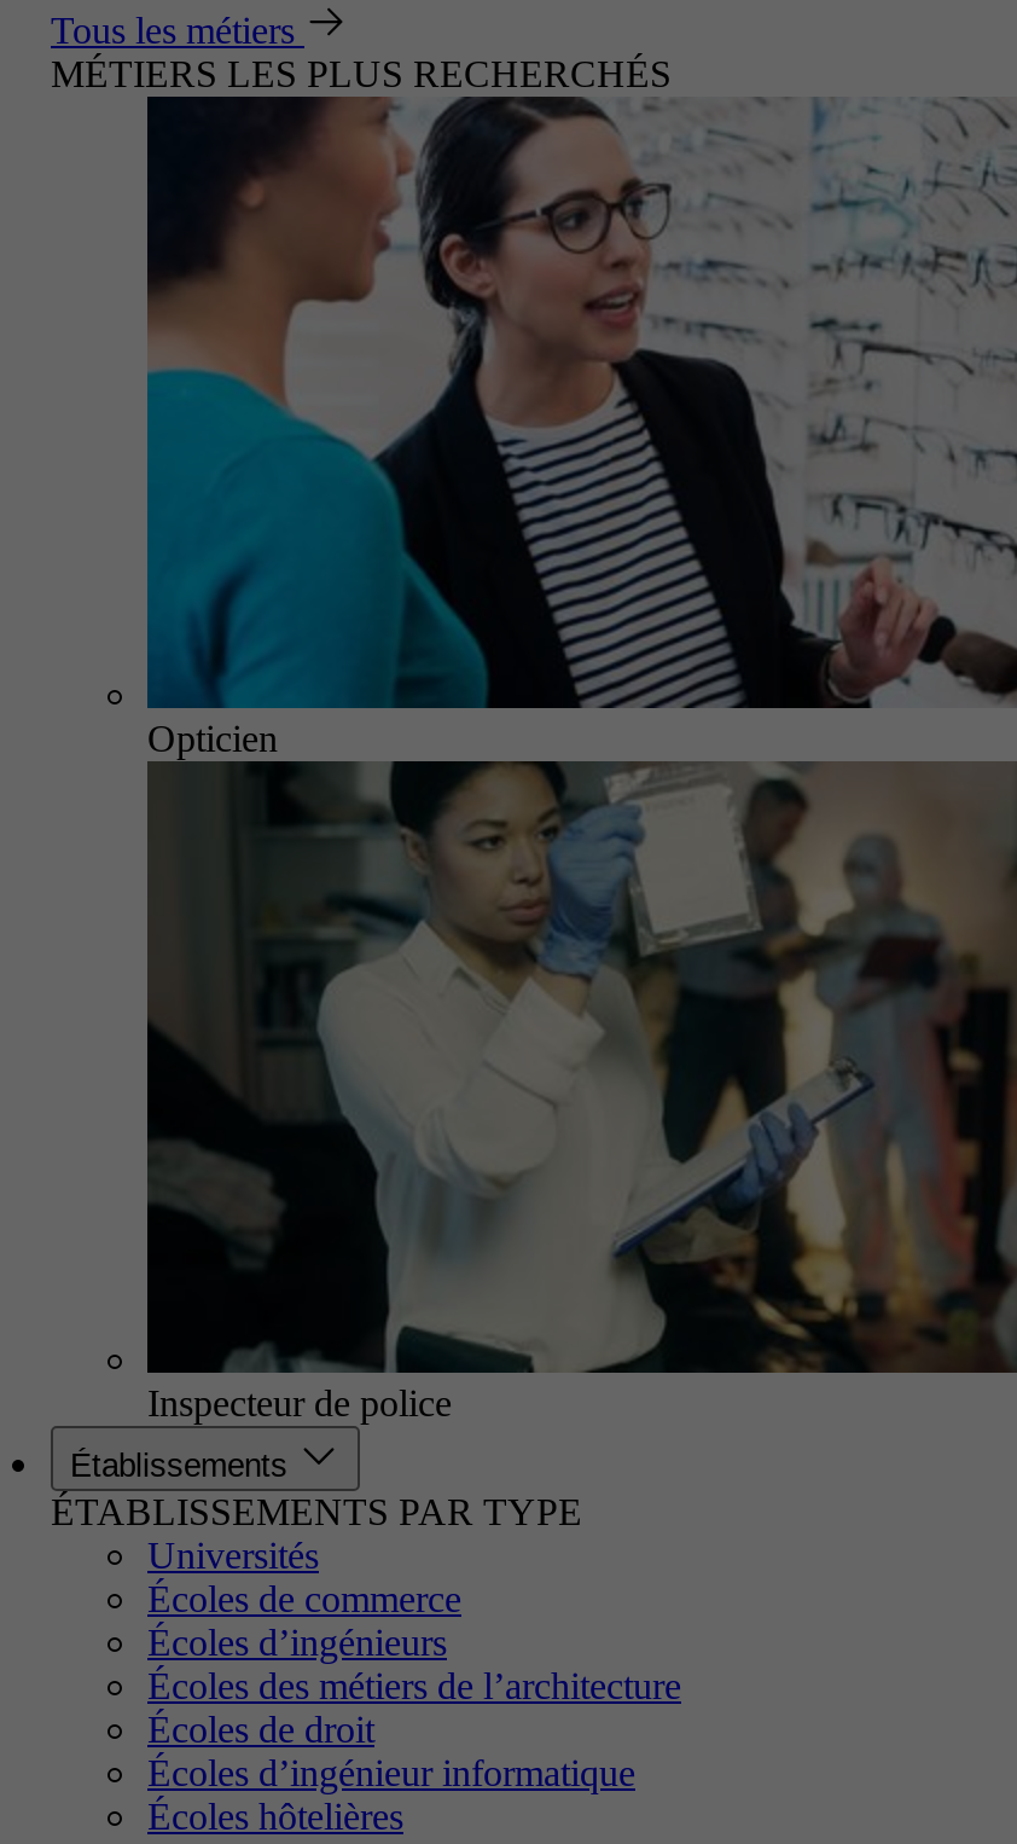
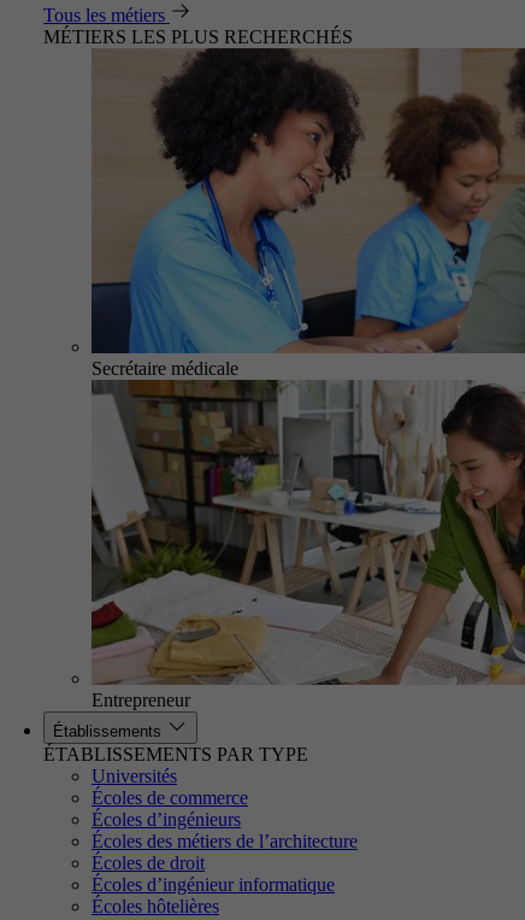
[145,97,1010,759] [image] | Opticien -> [90,47,521,379] [image] | Secrétaire médicale
[145,759,1010,1423] [image] | Inspecteur de police -> [90,380,521,710] [image] | Entrepreneur

